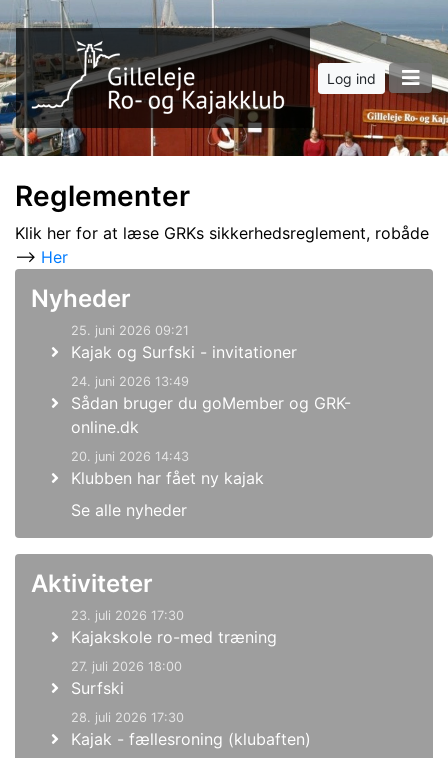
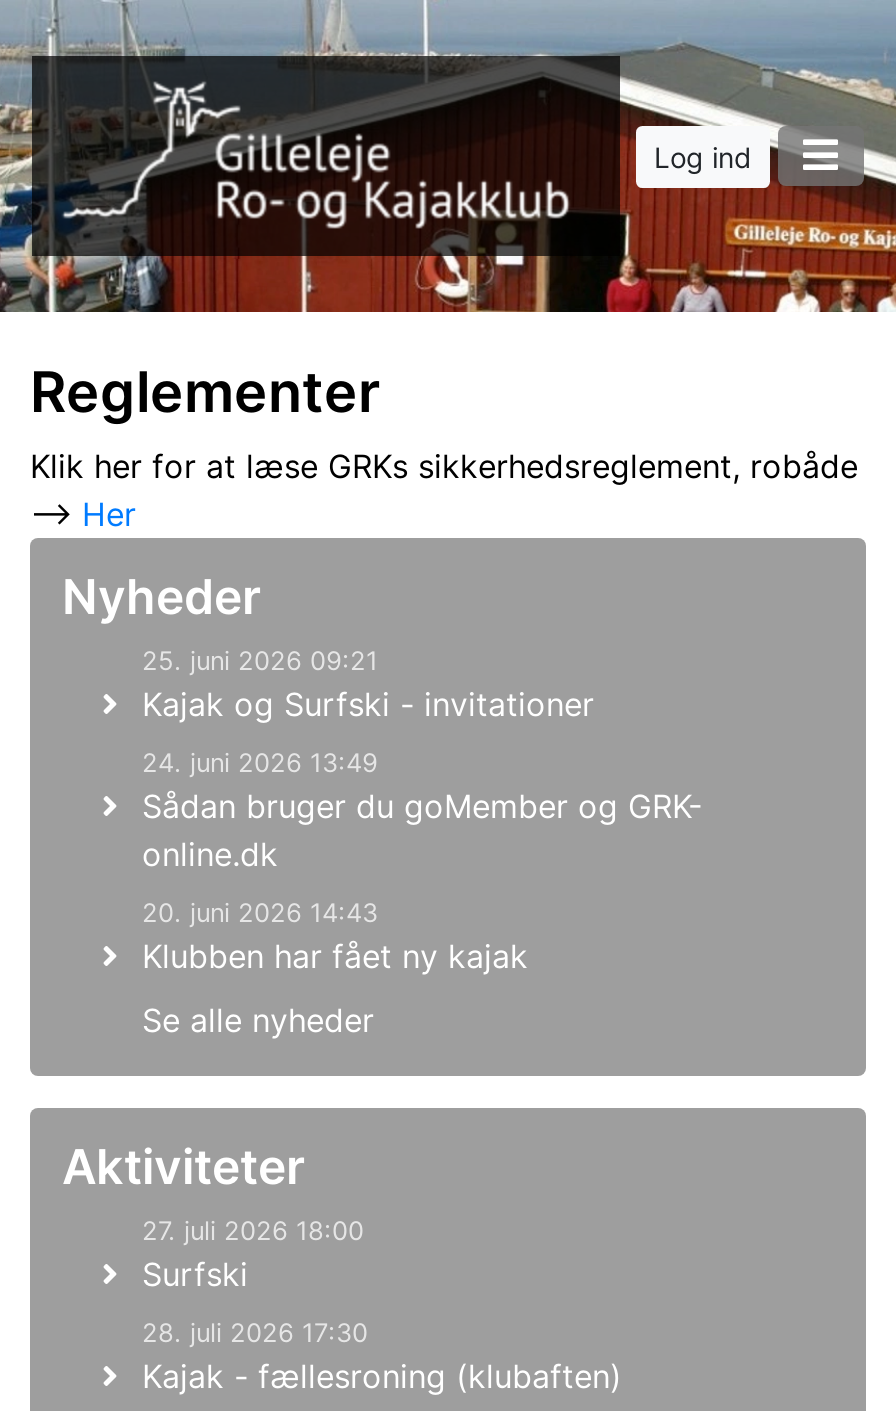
[71,608,277,647] 23. juli 2026 17:30 | Kajakskole ro-med træning -> none

